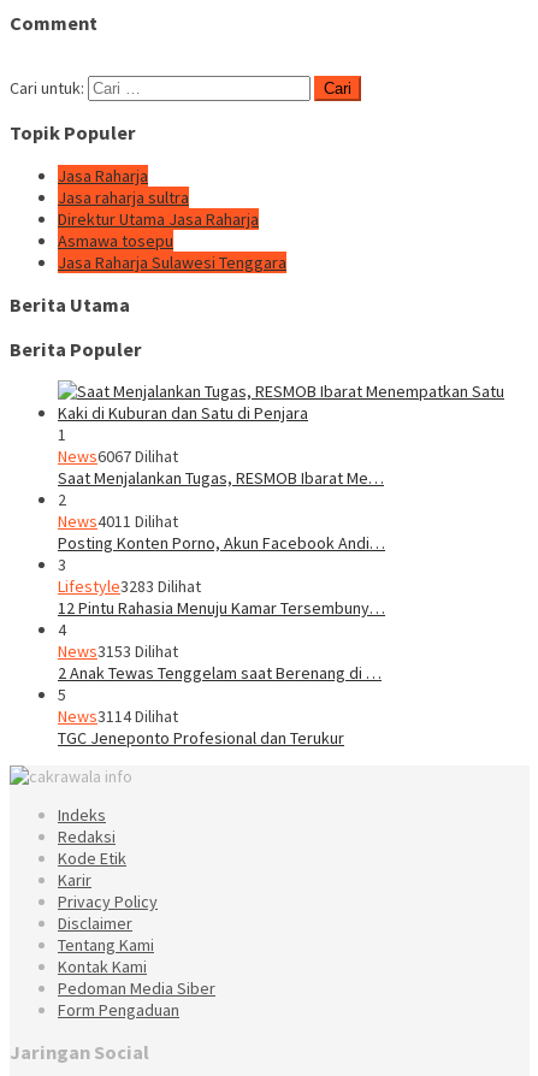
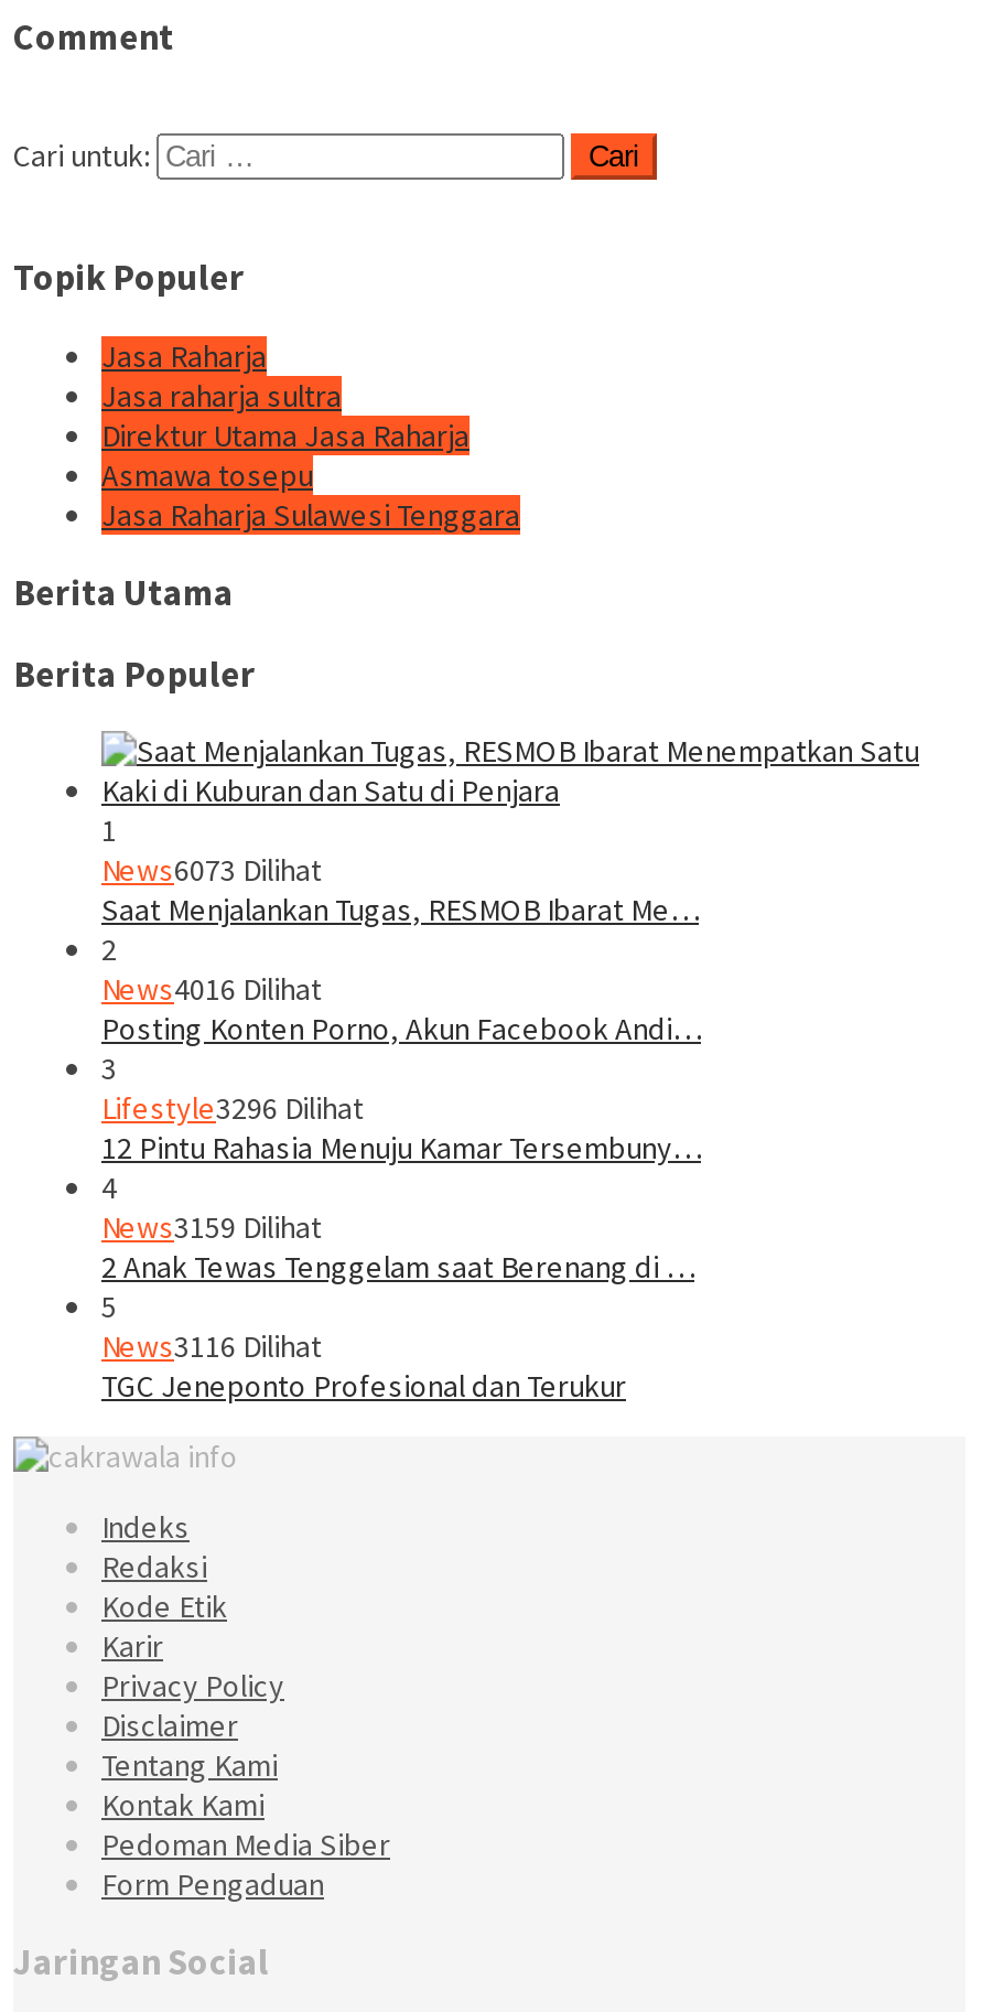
[58,445,178,467] News6067 Dilihat -> [101,850,322,889] News6073 Dilihat
[58,510,178,532] News4011 Dilihat -> [101,969,322,1009] News4016 Dilihat
[58,575,201,597] Lifestyle3283 Dilihat -> [101,1088,364,1128] Lifestyle3296 Dilihat
[58,640,178,662] News3153 Dilihat -> [101,1207,322,1247] News3159 Dilihat
[58,705,178,727] News3114 Dilihat -> [101,1326,322,1366] News3116 Dilihat

